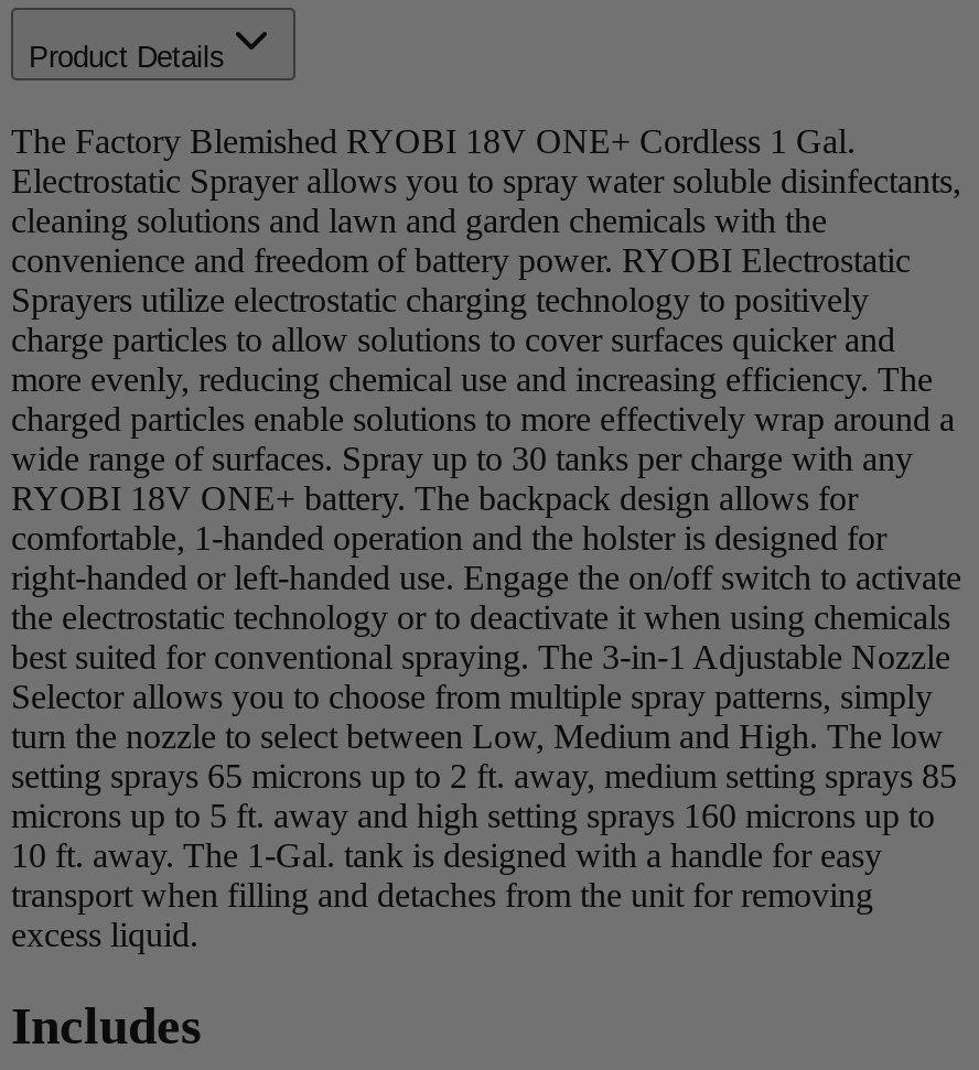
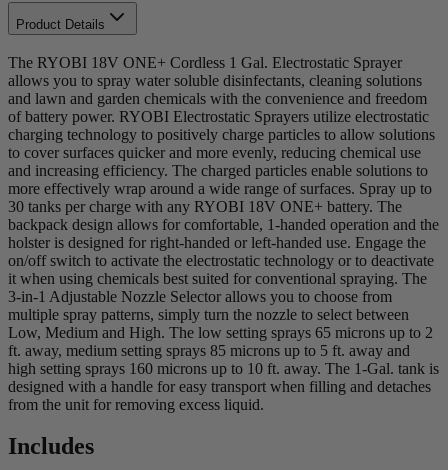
[11,121,961,952] The Factory Blemished RYOBI 18V ONE+ Cordless 1 Gal. | Electrostatic Sprayer allows you to spray water soluble disinfectants, | cleaning solutions and lawn and garden chemicals with the | convenience and freedom of battery power. RYOBI Electrostatic | Sprayers utilize electrostatic charging technology to positively | charge particles to allow solutions to cover surfaces quicker and | more evenly, reducing chemical use and increasing efficiency. The | charged particles enable solutions to more effectively wrap around a | wide range of surfaces. Spray up to 30 tanks per charge with any | RYOBI 18V ONE+ battery. The backpack design allows for | comfortable, 1-handed operation and the holster is designed for | right-handed or left-handed use. Engage the on/off switch to activate | the electrostatic technology or to deactivate it when using chemicals | best suited for conventional spraying. The 3-in-1 Adjustable Nozzle | Selector allows you to choose from multiple spray patterns, simply | turn the nozzle to select between Low, Medium and High. The low | setting sprays 65 microns up to 2 ft. away, medium setting sprays 85 | microns up to 5 ft. away and high setting sprays 160 microns up to | 10 ft. away. The 1-Gal. tank is designed with a handle for easy | transport when filling and detaches from the unit for removing | excess liquid. -> [8,53,439,412] The RYOBI 18V ONE+ Cordless 1 Gal. Electrostatic Sprayer | allows you to spray water soluble disinfectants, cleaning solutions | and lawn and garden chemicals with the convenience and freedom | of battery power. RYOBI Electrostatic Sprayers utilize electrostatic | charging technology to positively charge particles to allow solutions | to cover surfaces quicker and more evenly, reducing chemical use | and increasing efficiency. The charged particles enable solutions to | more effectively wrap around a wide range of surfaces. Spray up to | 30 tanks per charge with any RYOBI 18V ONE+ battery. The | backpack design allows for comfortable, 1-handed operation and the | holster is designed for right-handed or left-handed use. Engage the | on/off switch to activate the electrostatic technology or to deactivate | it when using chemicals best suited for conventional spraying. The | 3-in-1 Adjustable Nozzle Selector allows you to choose from | multiple spray patterns, simply turn the nozzle to select between | Low, Medium and High. The low setting sprays 65 microns up to 2 | ft. away, medium setting sprays 85 microns up to 5 ft. away and | high setting sprays 160 microns up to 10 ft. away. The 1-Gal. tank is | designed with a handle for easy transport when filling and detaches | from the unit for removing excess liquid.

